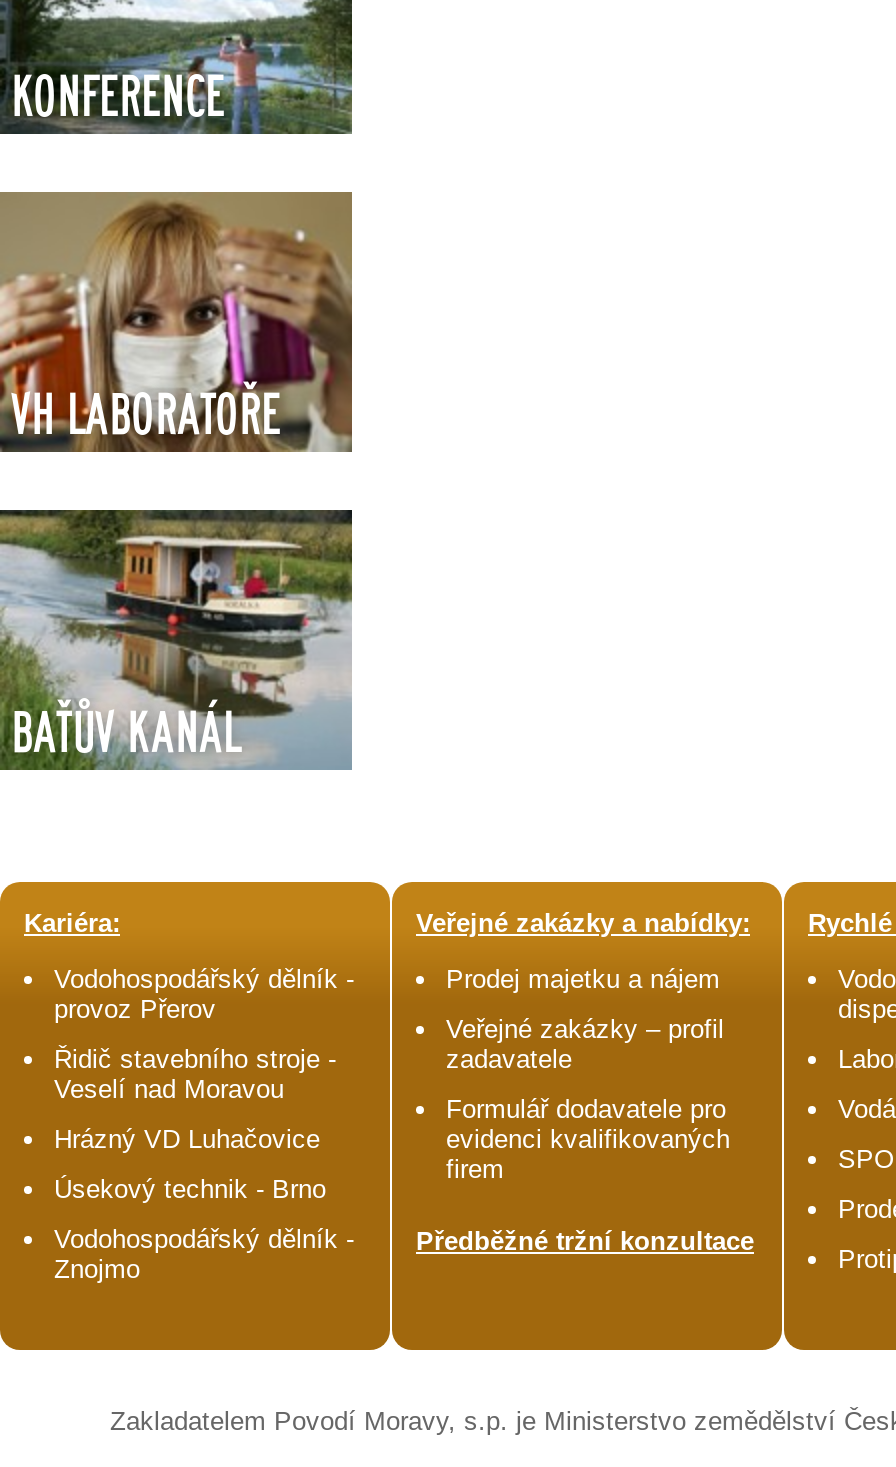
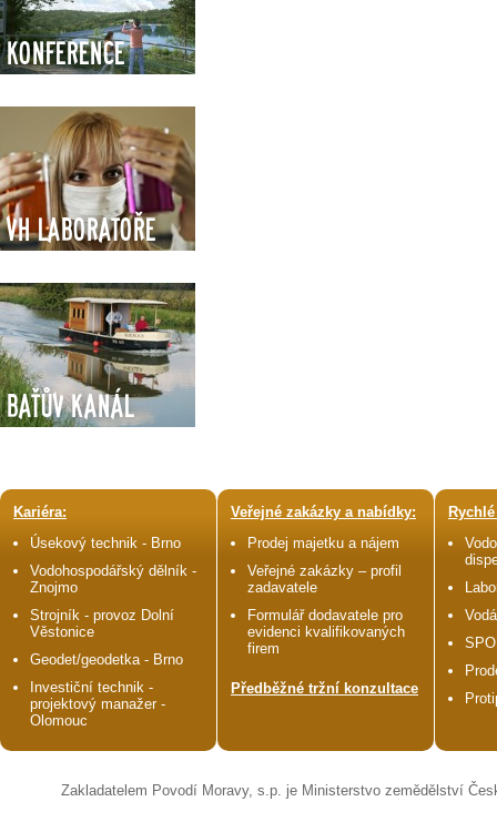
[54,963,354,1153] Vodohospodářský dělník - | provoz Přerov | Řidič stavebního stroje - | Veselí nad Moravou | Hrázný VD Luhačovice -> none
none -> [30,606,183,728] Strojník - provoz Dolní | Věstonice | Geodet/geodetka - Brno | Investiční technik - | projektový manažer - | Olomouc
moved [54,1173,354,1283] -> [30,534,196,595]: Úsekový technik - Brno | Vodohospodářský dělník - | Znojmo

